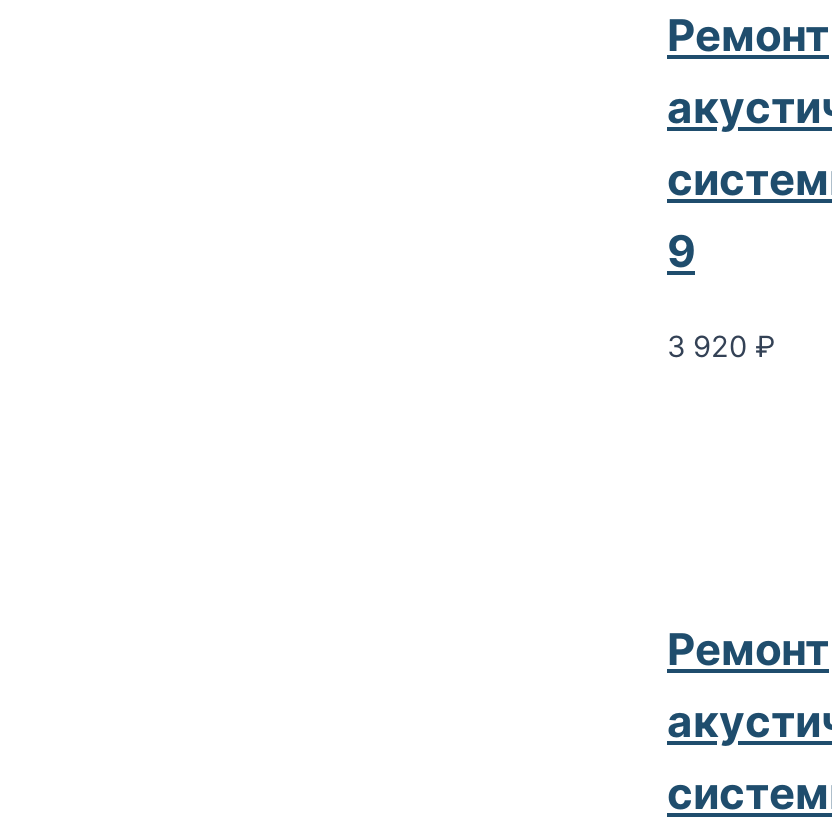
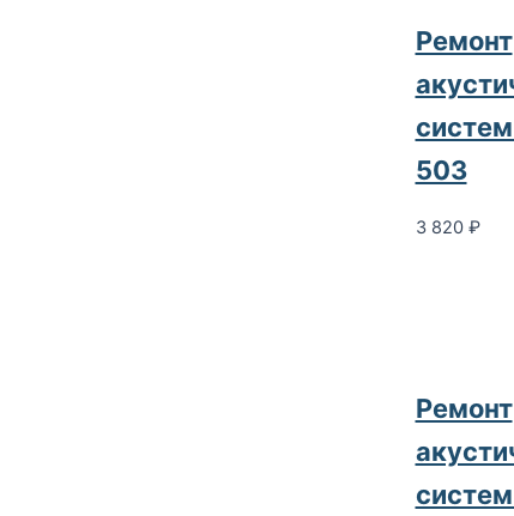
[667,225,695,277] 9 -> [415,154,467,185] 503
[667,329,775,365] 3 920 ₽ -> [415,217,480,238] 3 820 ₽

